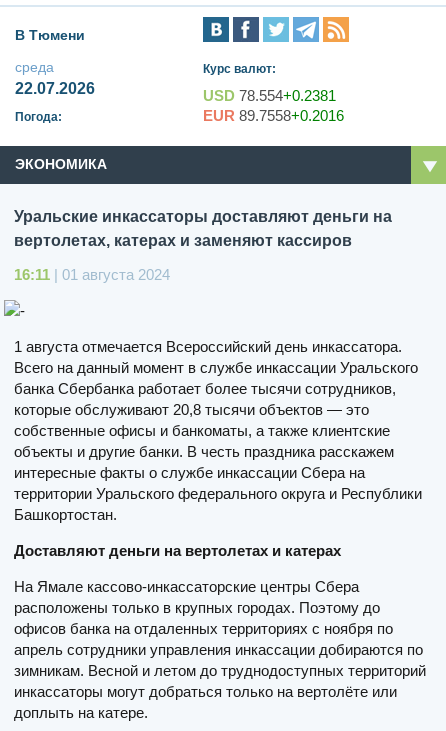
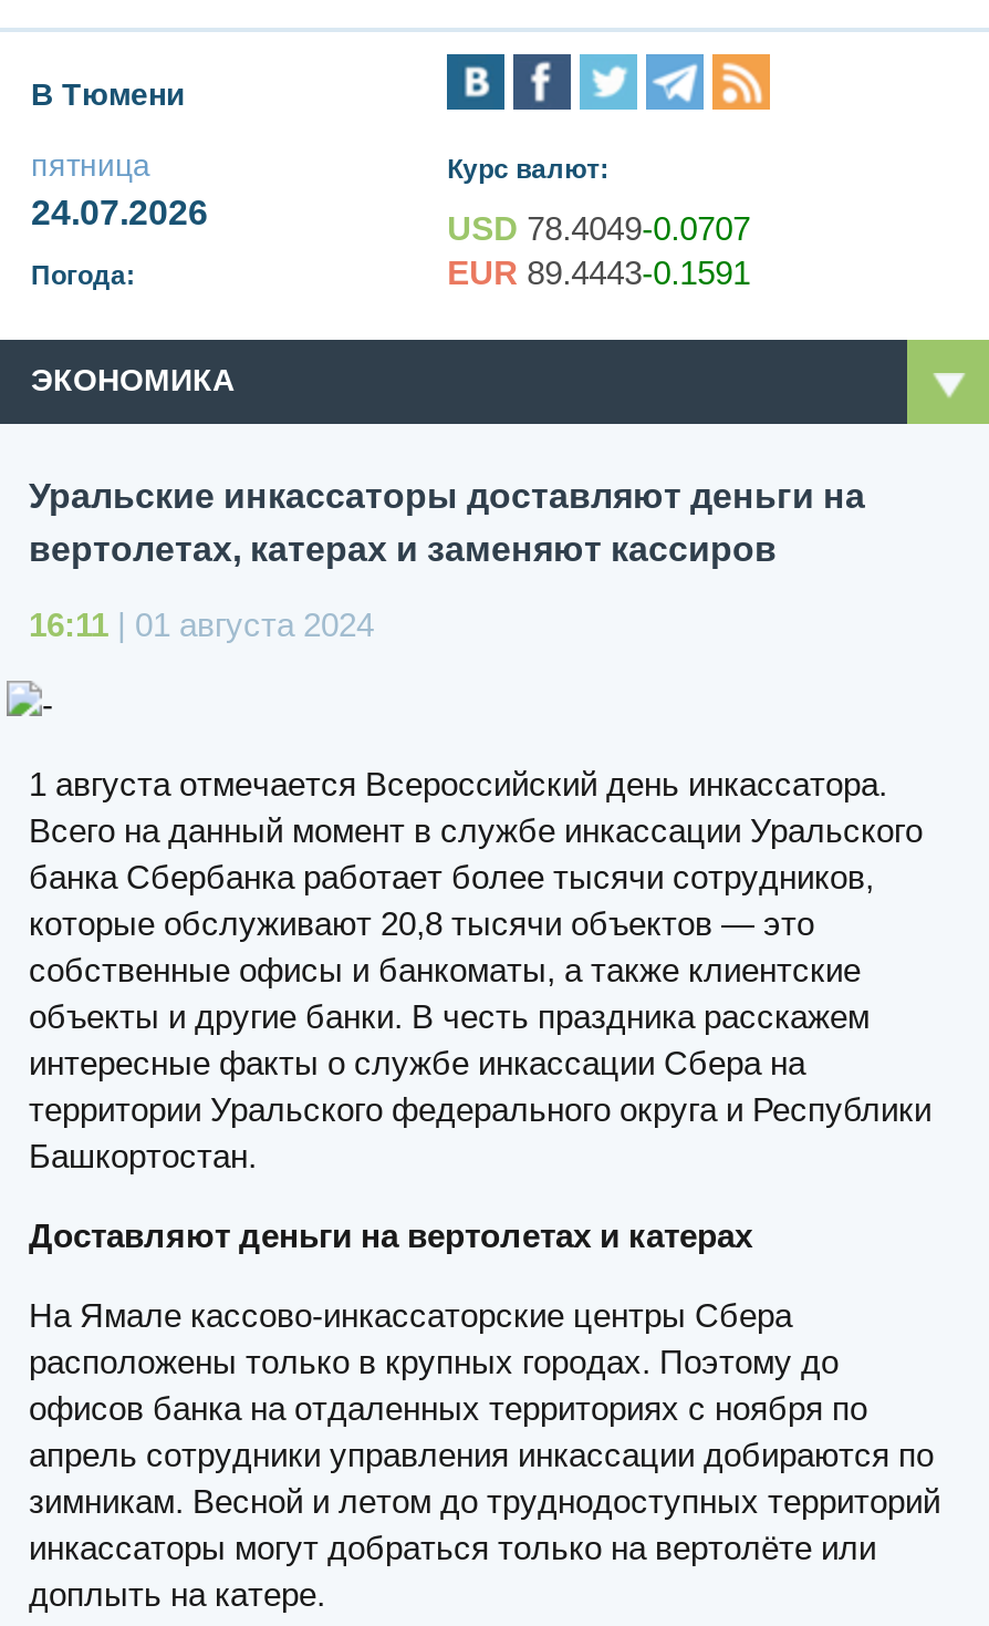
[15,59,95,97] среда | 22.07.2026 -> [31,148,208,232] пятница | 24.07.2026
[203,87,336,104] USD 78.554+0.2381 -> [447,210,750,248] USD 78.4049-0.0707
[203,107,344,124] EUR 89.7558+0.2016 -> [447,254,750,292] EUR 89.4443-0.1591

